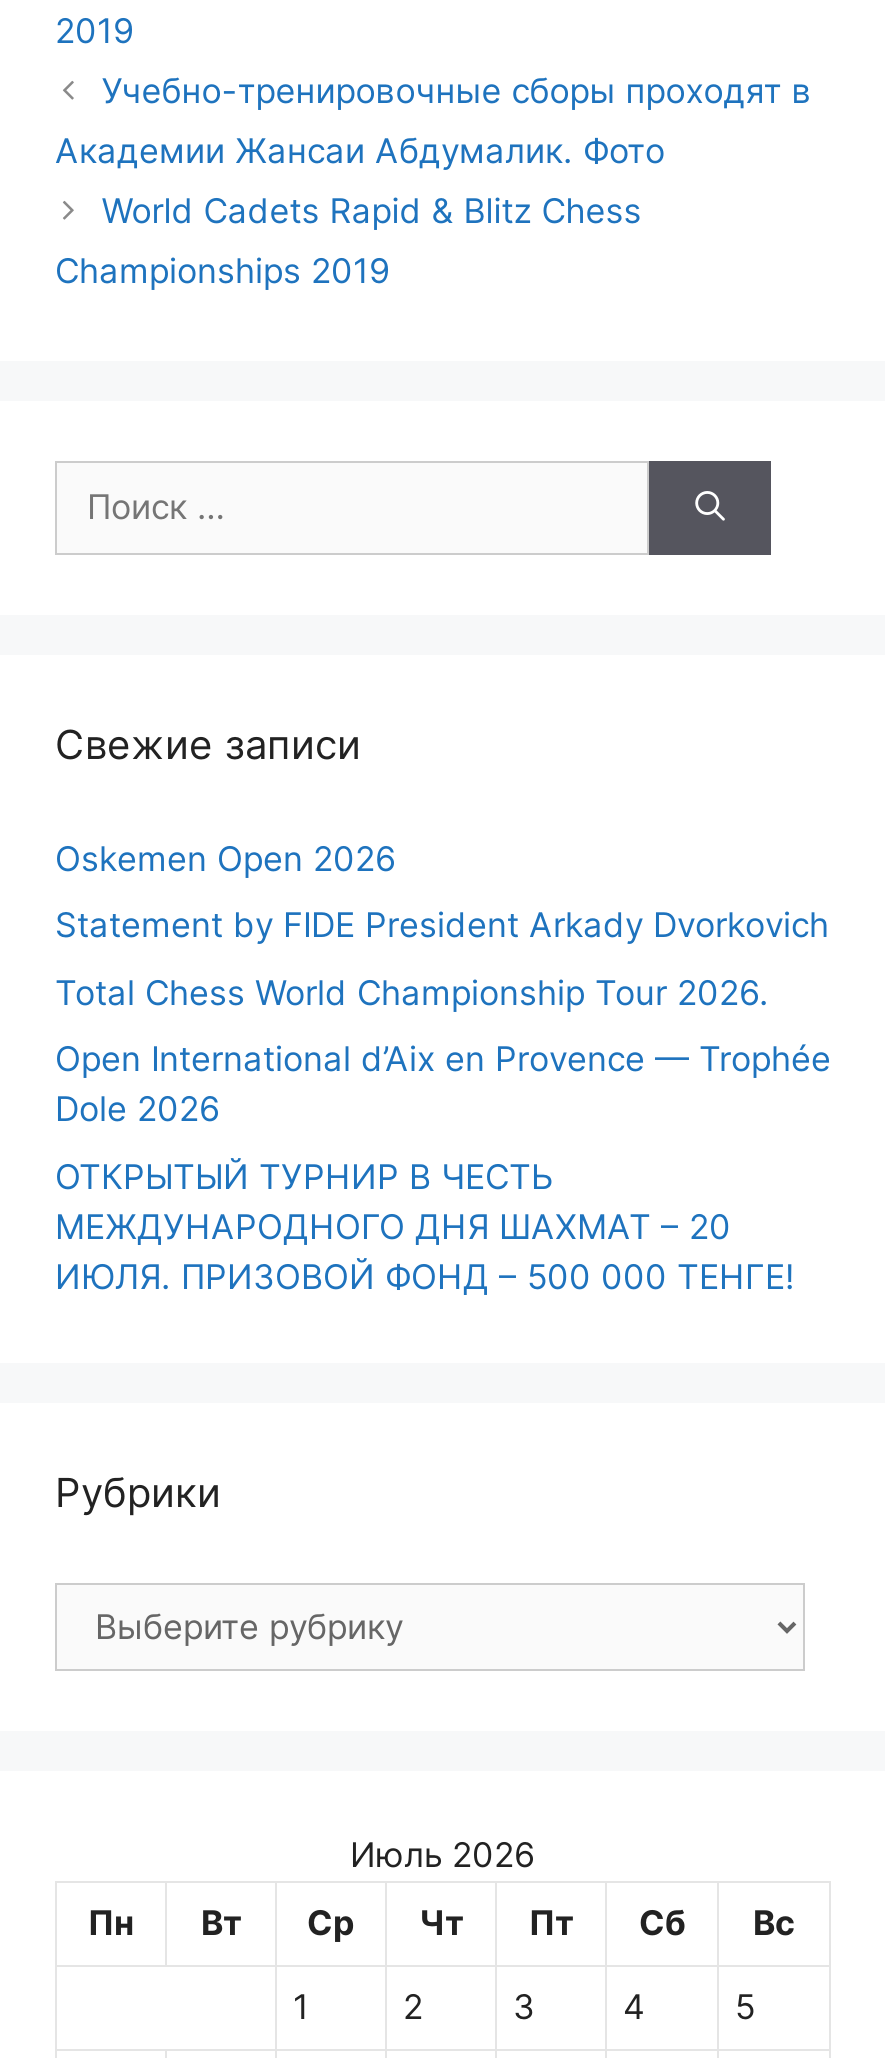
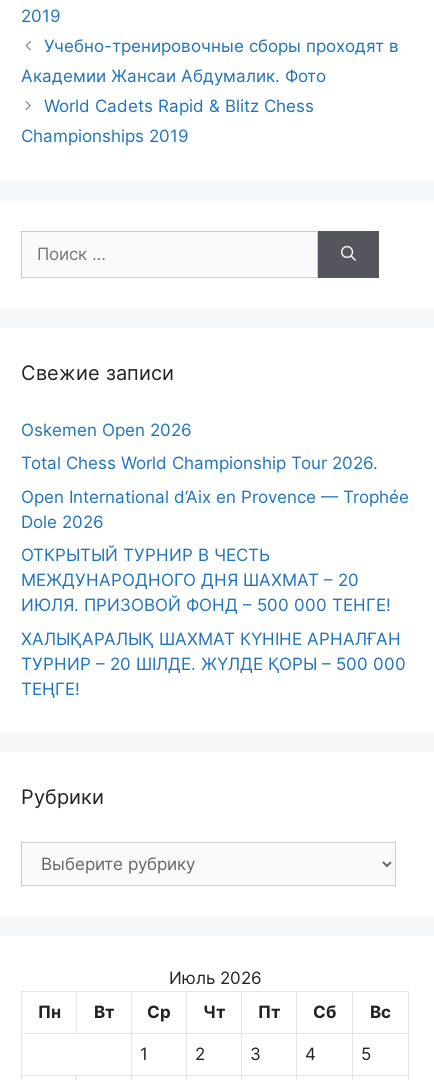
[55,905,829,945] Statement by FIDE President Arkady Dvorkovich -> none
moved [55,972,831,1296] -> [21,453,409,615]: Total Chess World Championship Tour 2026. | Open International d’Aix en Provence — Trophée | Dole 2026 | ОТКРЫТЫЙ ТУРНИР В ЧЕСТЬ | МЕЖДУНАРОДНОГО ДНЯ ШАХМАТ – 20 | ИЮЛЯ. ПРИЗОВОЙ ФОНД – 500 000 ТЕНГЕ!
none -> [21,628,406,698] ХАЛЫҚАРАЛЫҚ ШАХМАТ КҮНІНЕ АРНАЛҒАН | ТУРНИР – 20 ШІЛДЕ. ЖҮЛДЕ ҚОРЫ – 500 000 | ТЕҢГЕ!

